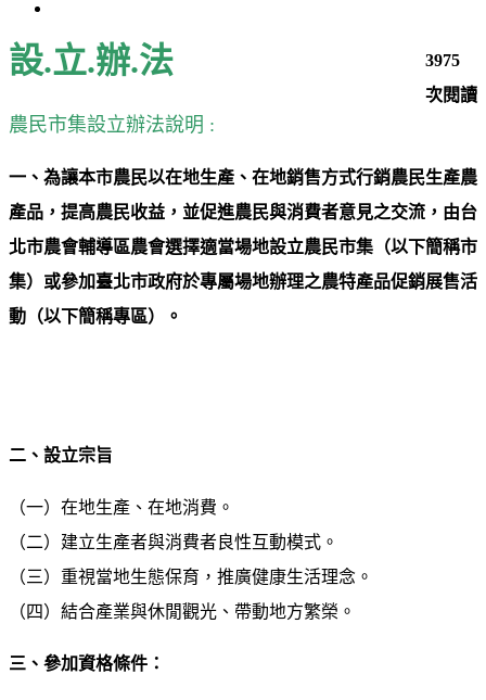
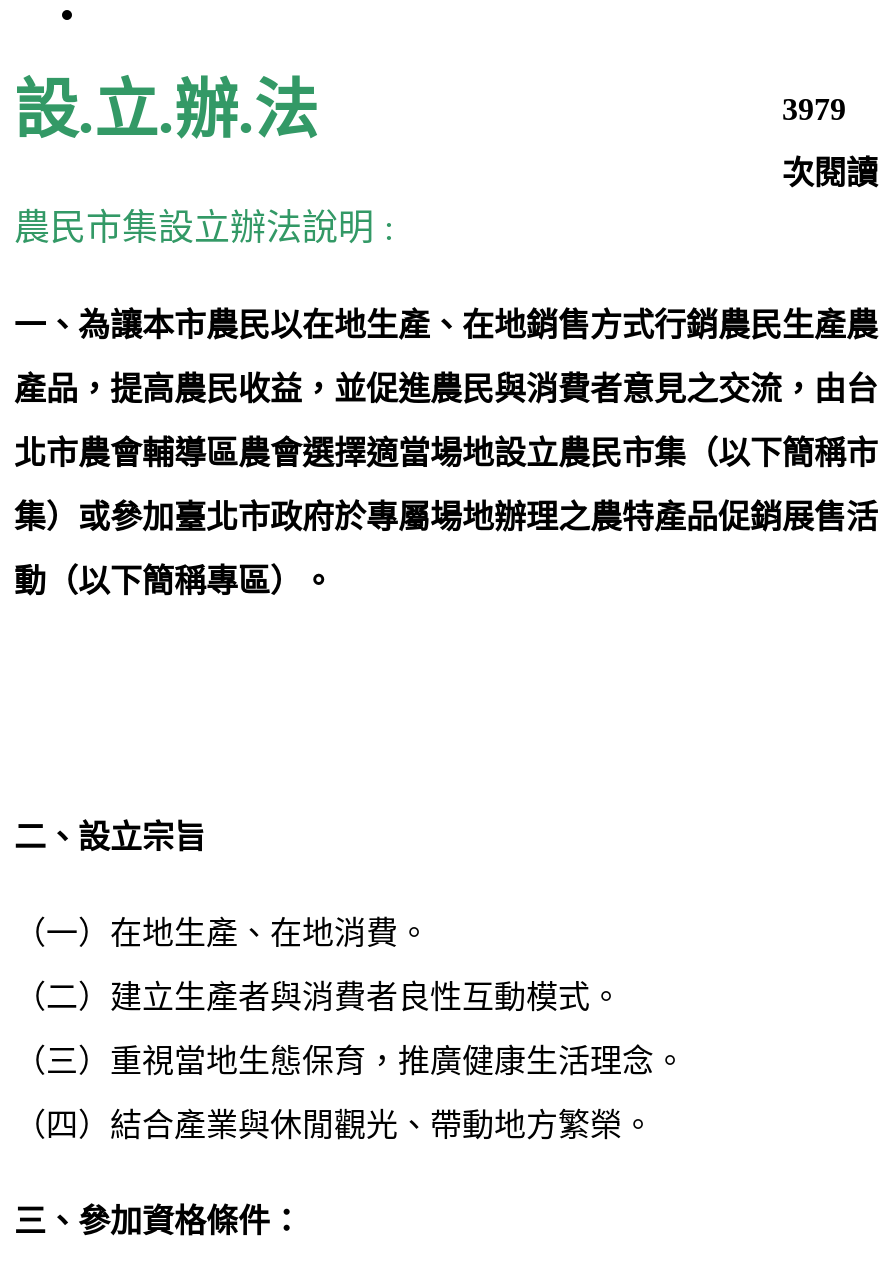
[425,51,460,70] 3975 -> [782,93,846,127] 3979

